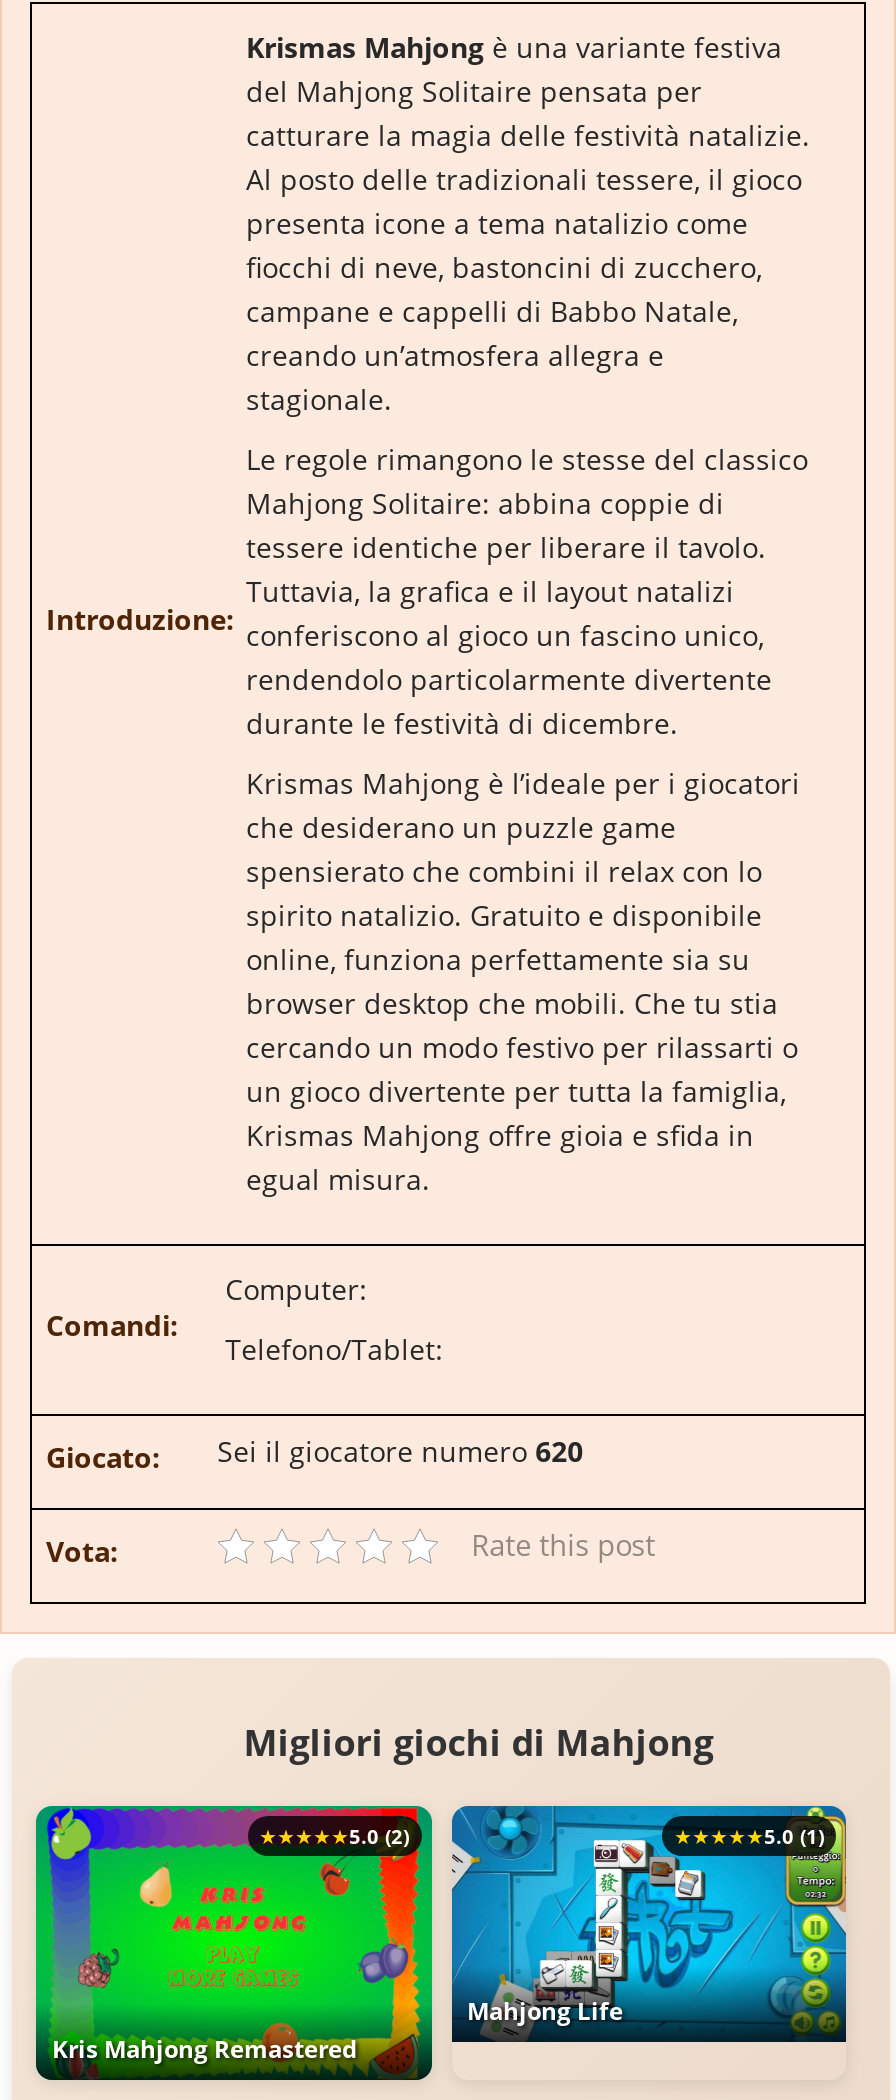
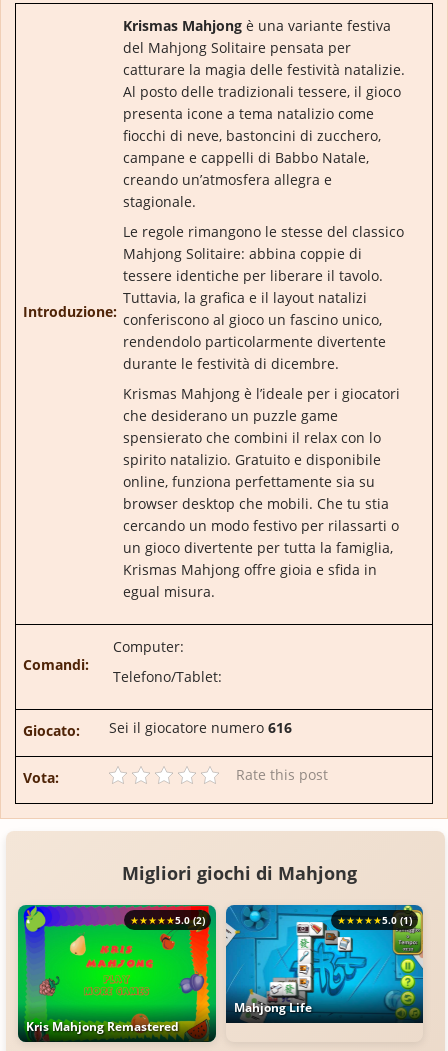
[217,1432,583,1470] Sei il giocatore numero 620 -> [109,718,292,737] Sei il giocatore numero 616

